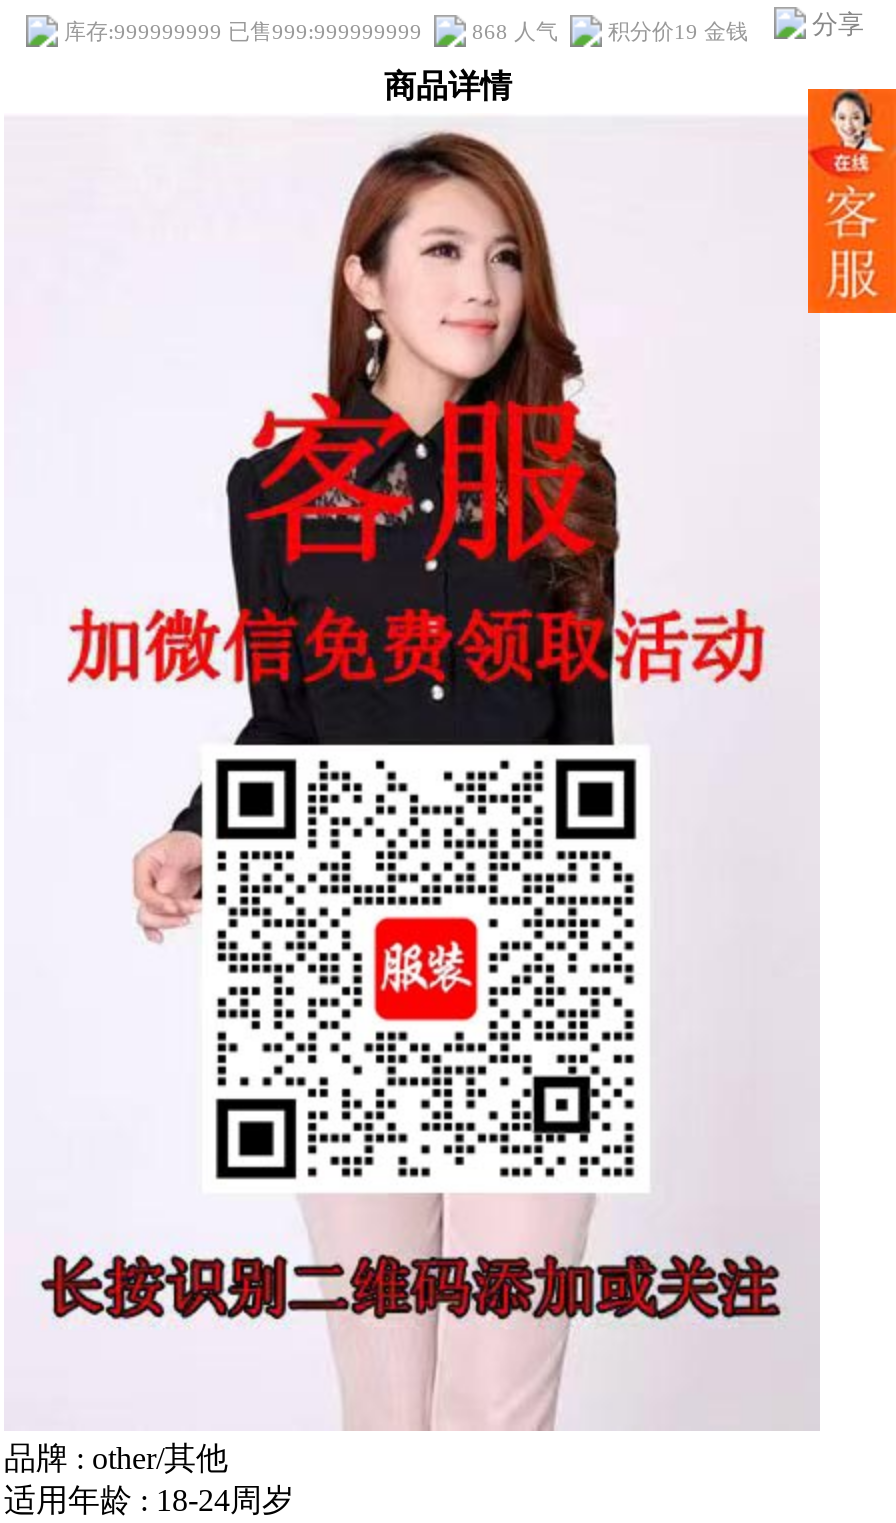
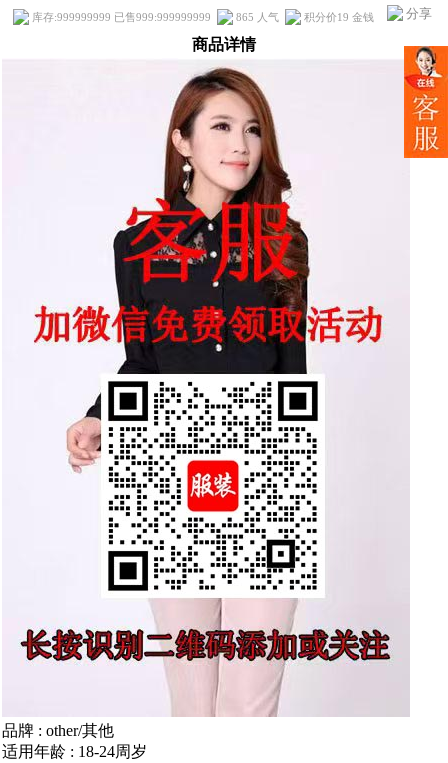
[64,19,748,43] 库存:999999999 已售999:999999999 868 人气 积分价19 金钱 -> [32,11,374,23] 库存:999999999 已售999:999999999 865 人气 积分价19 金钱

